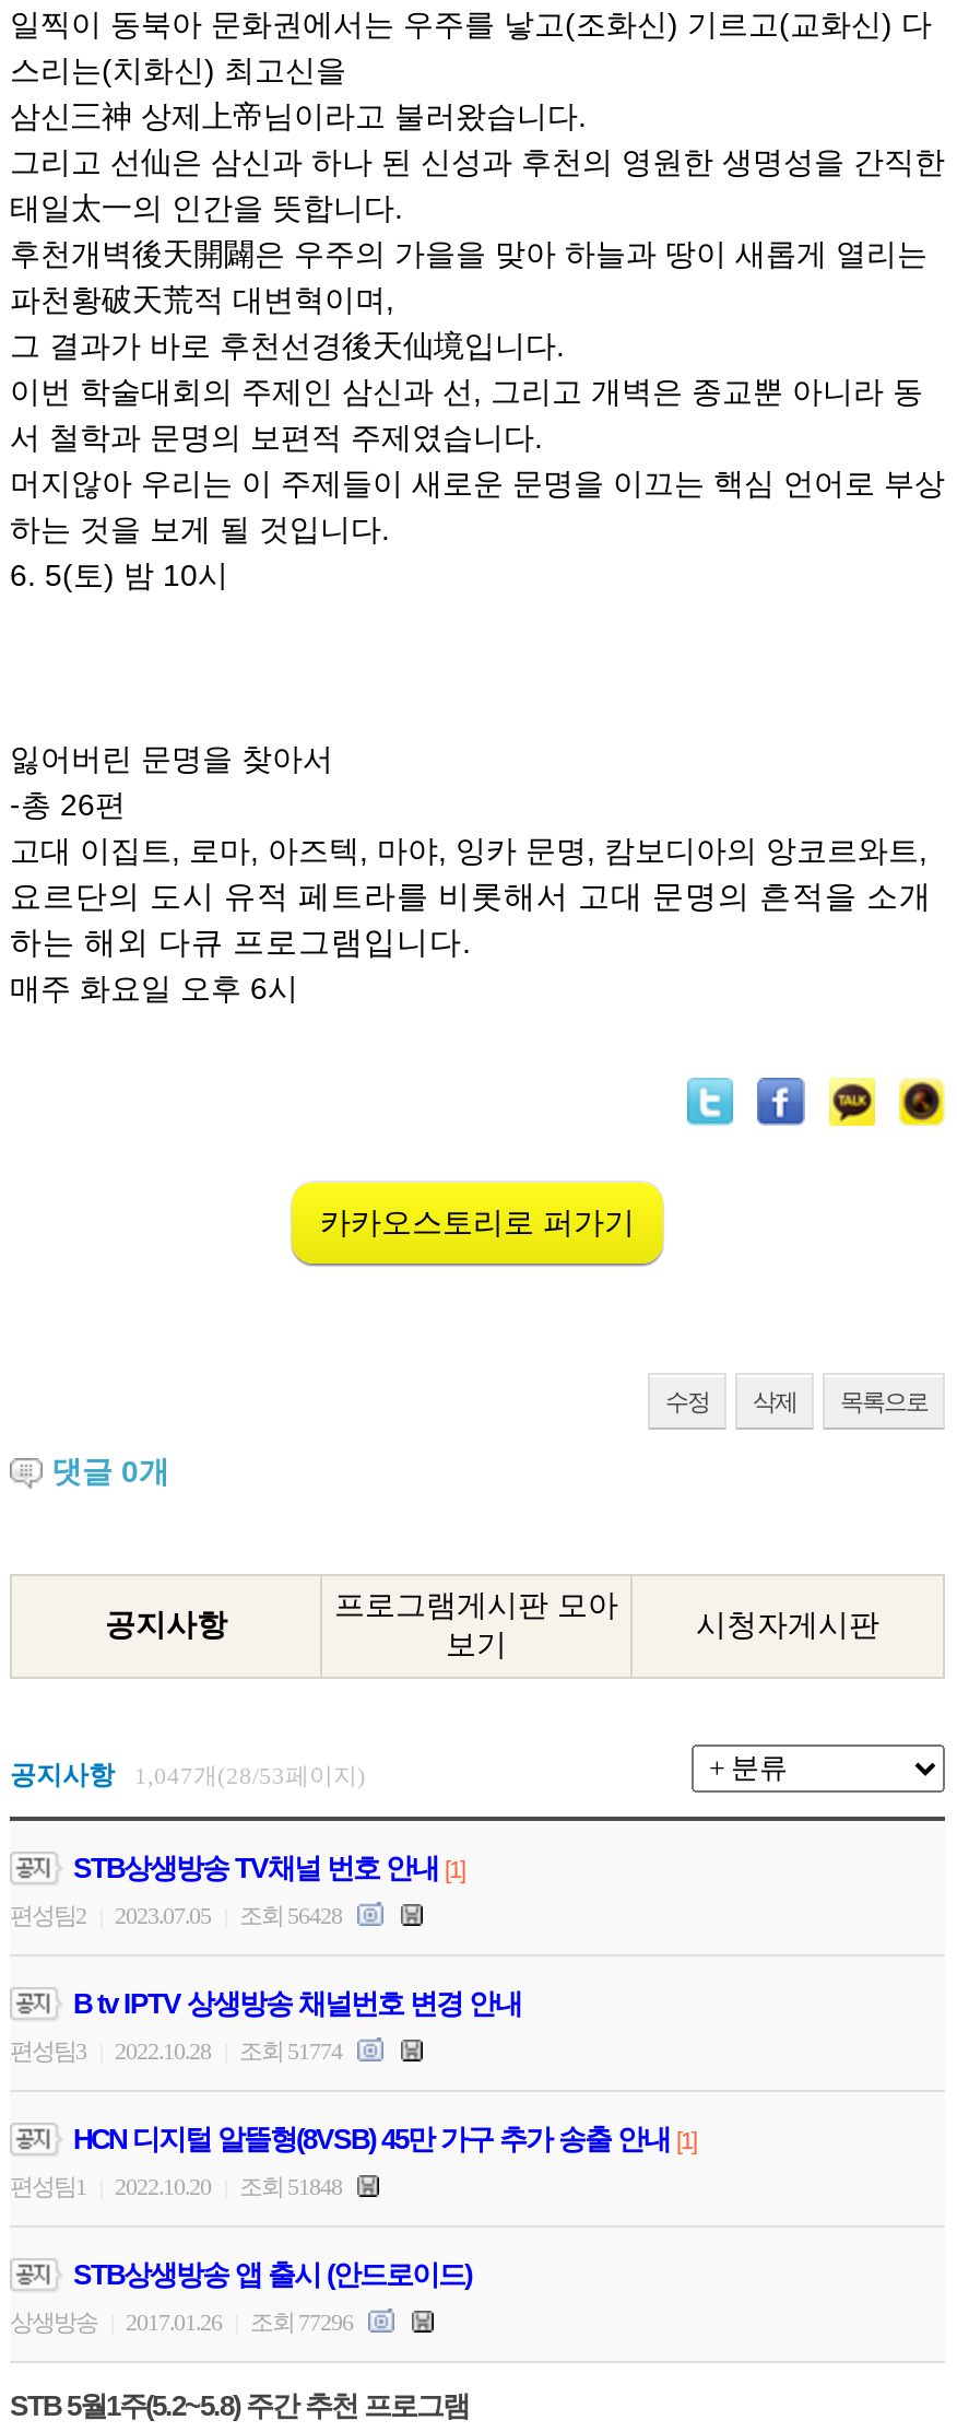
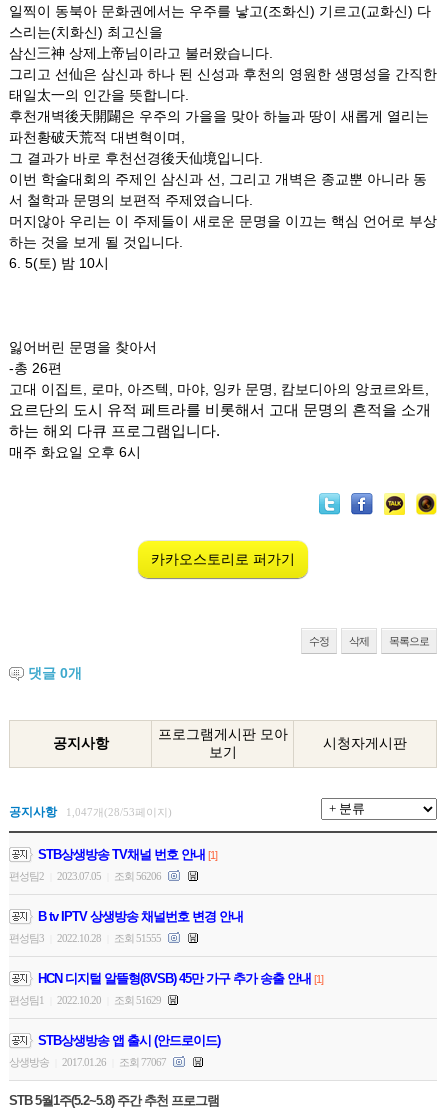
[10,1902,346,1929] 편성팀2 2023.07.05 조회 56428 -> [9,870,163,882] 편성팀2 2023.07.05 조회 56206
[10,2038,346,2064] 편성팀3 2022.10.28 조회 51774 -> [9,932,163,944] 편성팀3 2022.10.28 조회 51555
[10,2173,346,2200] 편성팀1 2022.10.20 조회 51848 -> [9,994,163,1006] 편성팀1 2022.10.20 조회 51629
[10,2309,357,2335] 상생방송 2017.01.26 조회 77296 -> [9,1056,168,1068] 상생방송 2017.01.26 조회 77067

